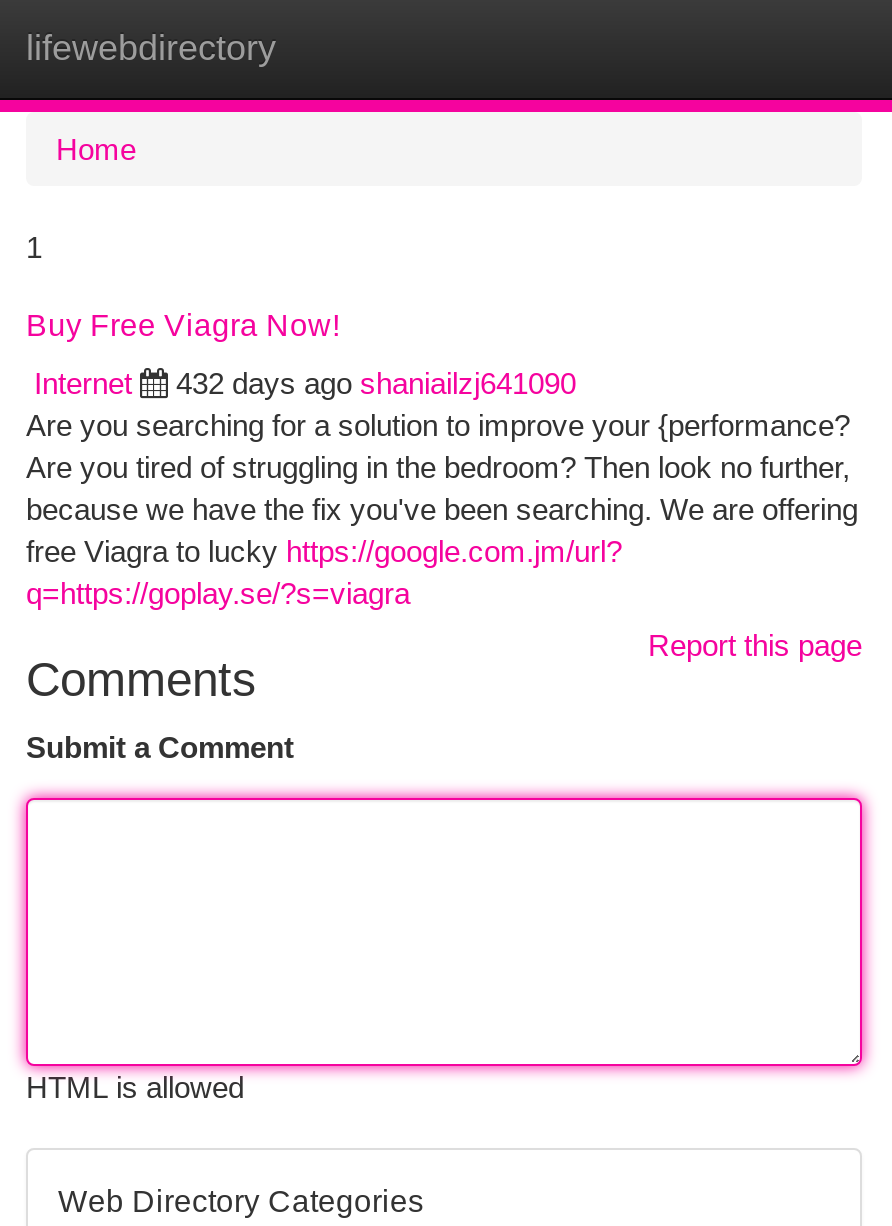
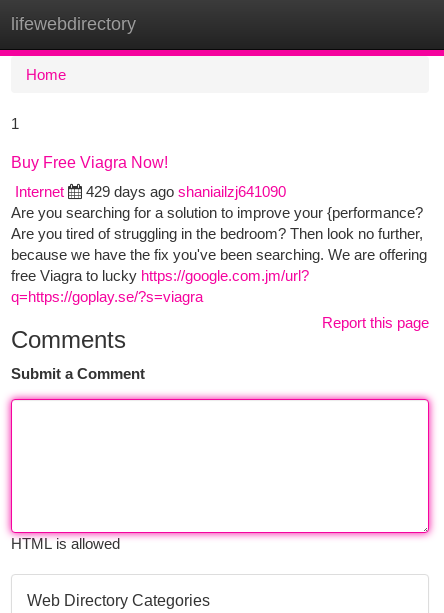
[176,366,576,400] 432 days ago shaniailzj641090 -> [86,183,286,200] 429 days ago shaniailzj641090

